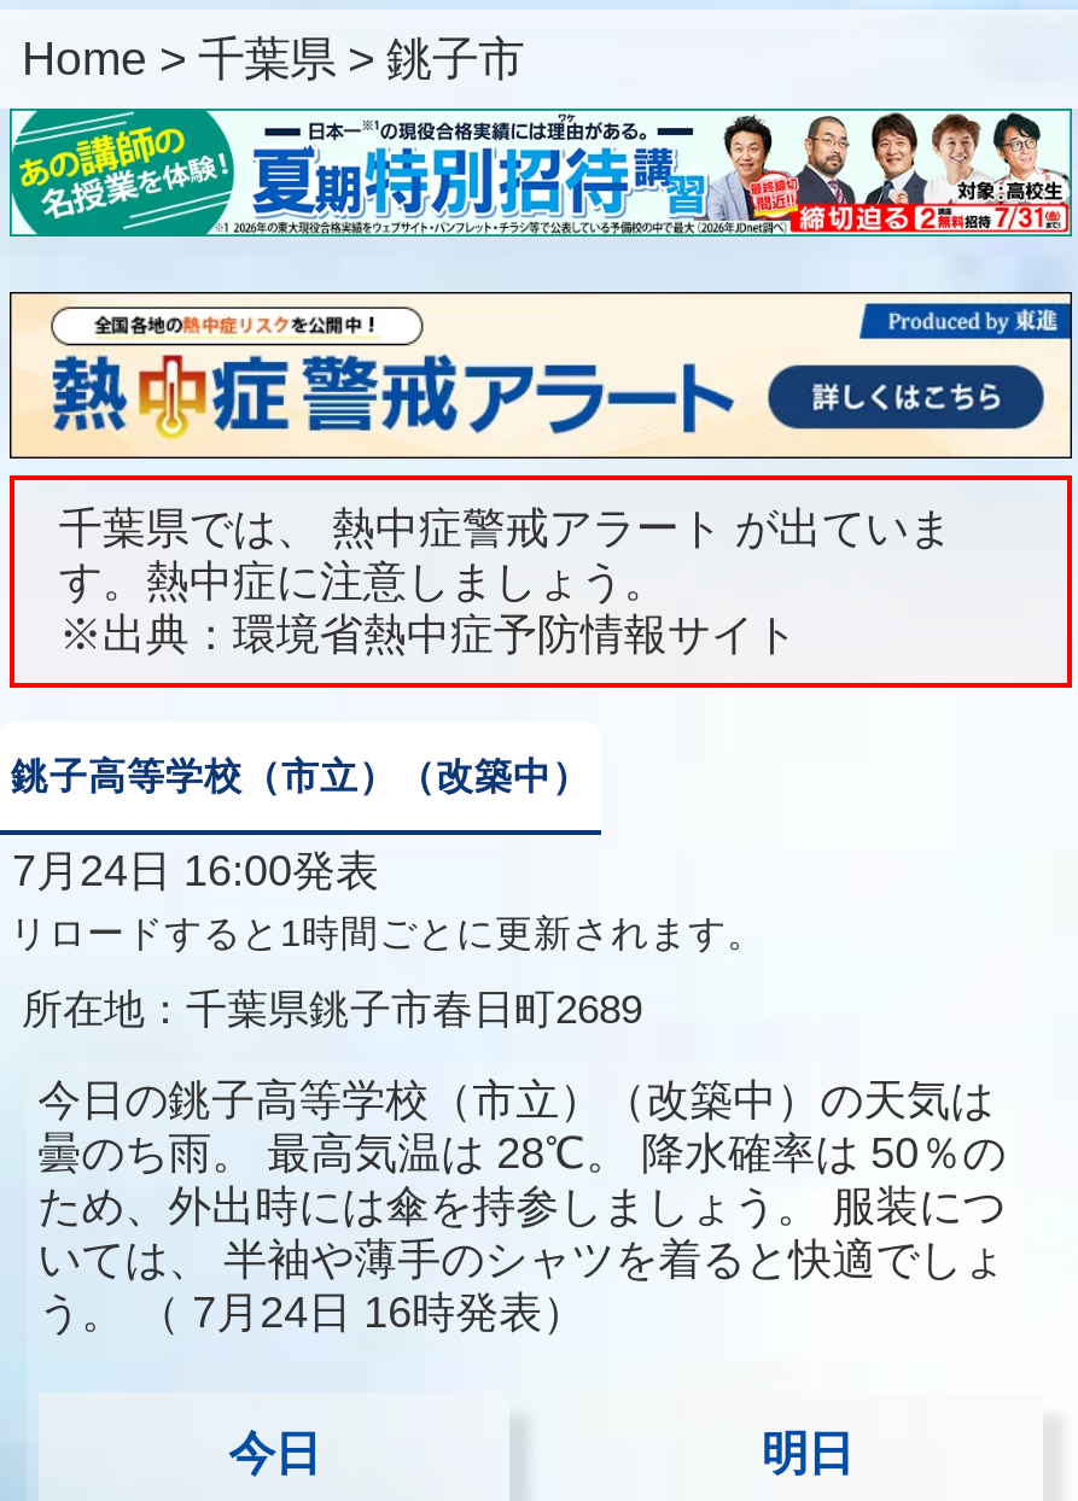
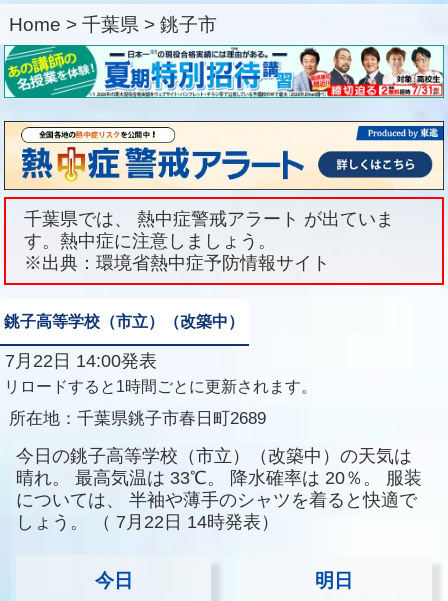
[0,848,379,896] 7月24日 16:00発表 -> [0,351,157,371] 7月22日 14:00発表
[38,1129,1006,1336] 曇のち雨。 最高気温は 28℃。 降水確率は 50％の | ため、外出時には傘を持参しましょう。 服装につ | いては、 半袖や薄手のシャツを着ると快適でしょ | う。（ 7月24日 16時発表） -> [16,468,422,532] 晴れ。 最高気温は 33℃。 降水確率は 20％。 服装 | については、 半袖や薄手のシャツを着ると快適で | しょう。（ 7月22日 14時発表）

